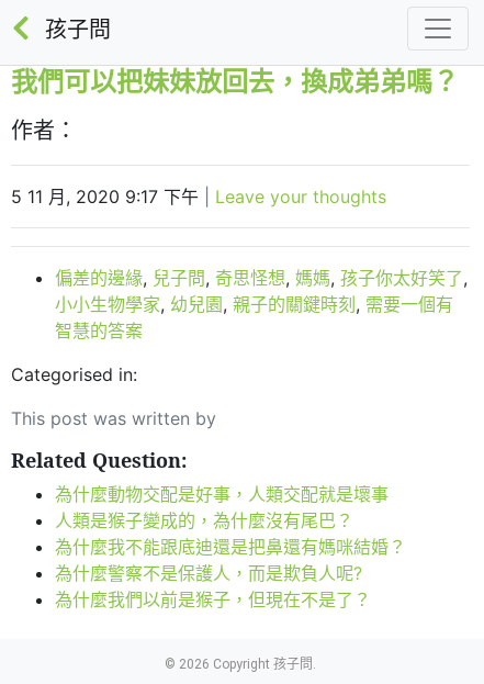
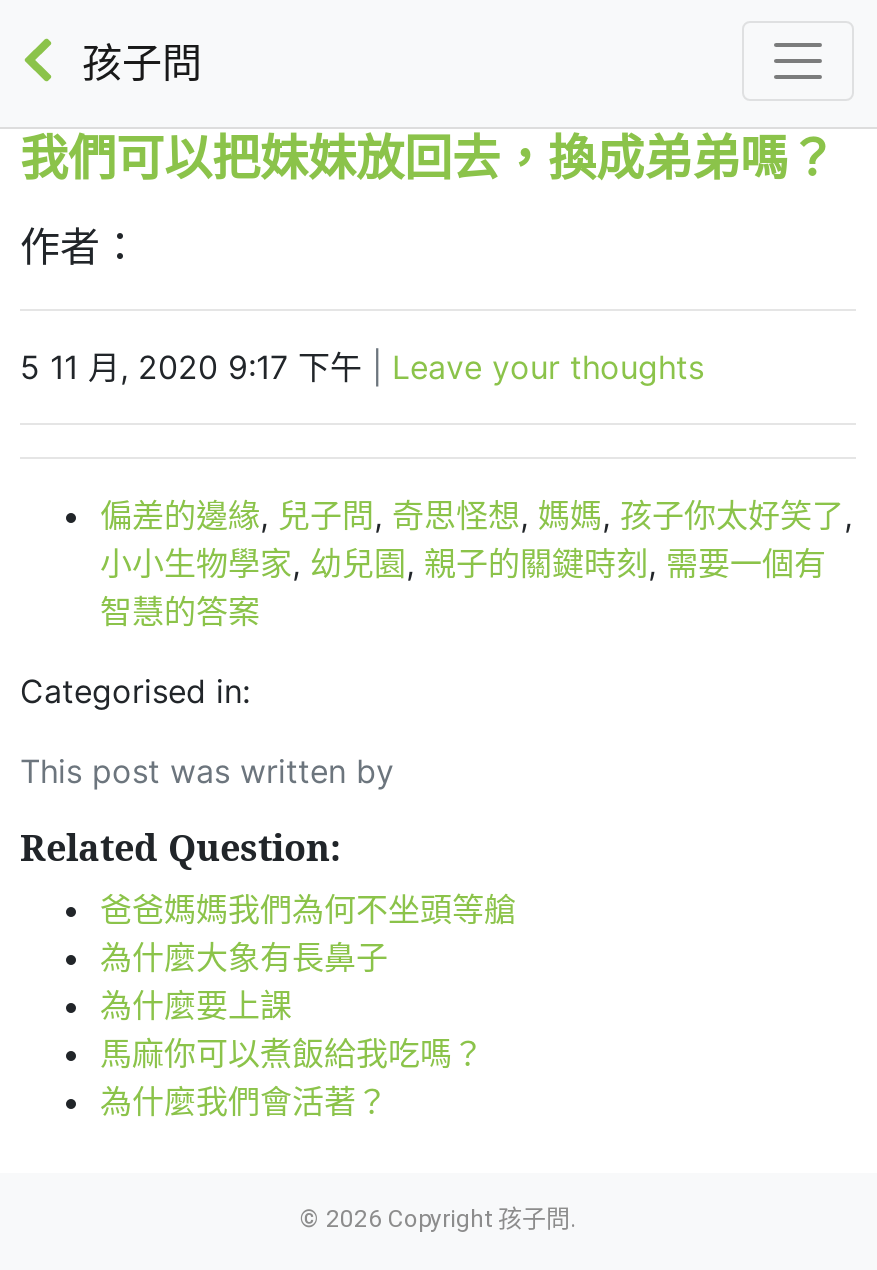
[55,483,406,610] 為什麼動物交配是好事，人類交配就是壞事 | 人類是猴子變成的，為什麼沒有尾巴？ | 為什麼我不能跟底迪還是把鼻還有媽咪結婚？ | 為什麼警察不是保護人，而是欺負人呢? | 為什麼我們以前是猴子，但現在不是了？ -> [100,889,516,1121] 爸爸媽媽我們為何不坐頭等艙 | 為什麼大象有長鼻子 | 為什麼要上課 | 馬麻你可以煮飯給我吃嗎？ | 為什麼我們會活著？

